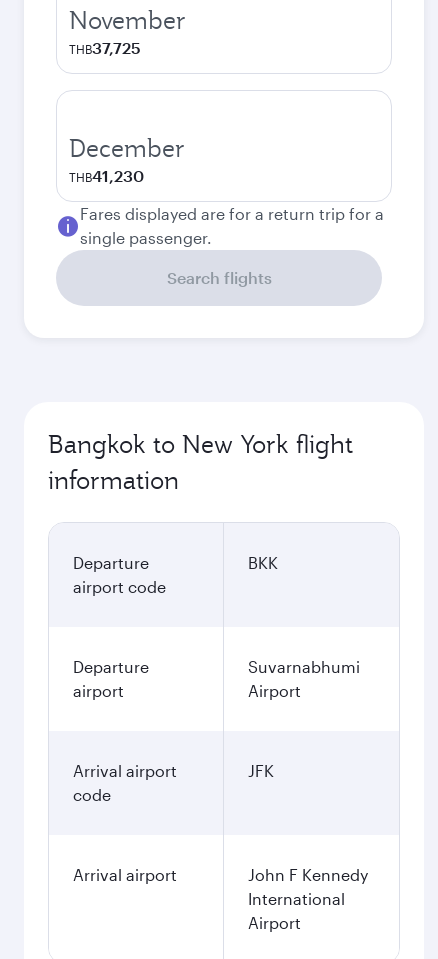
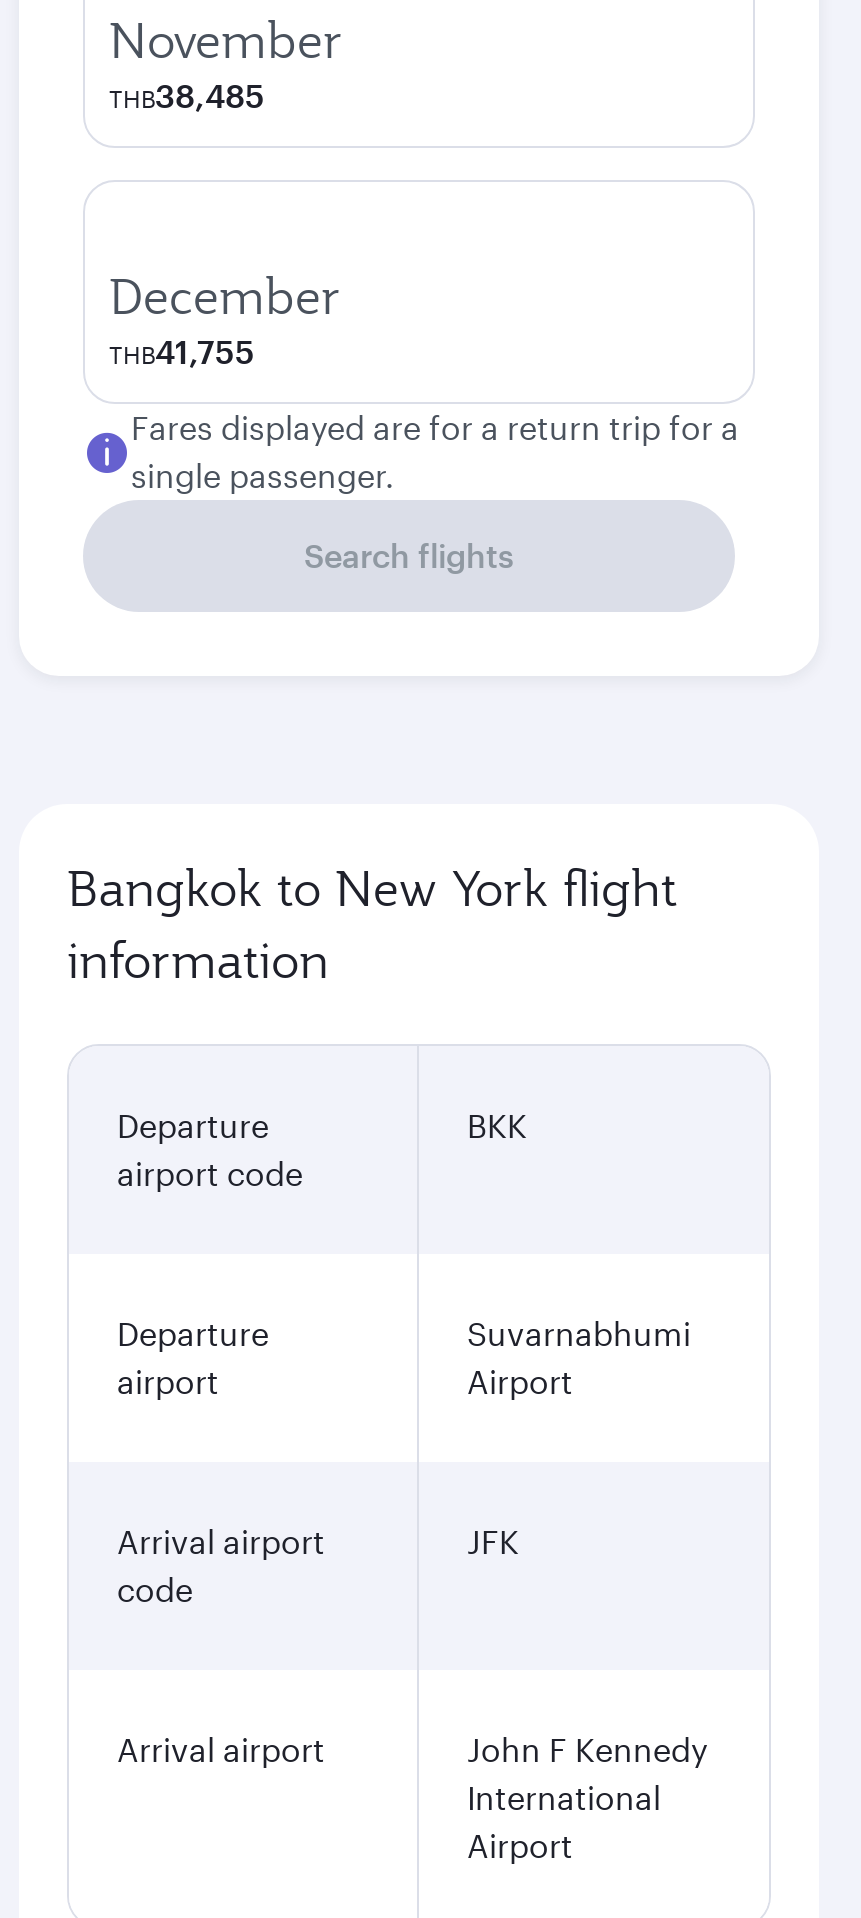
[69,38,141,57] THB37,725 -> [109,76,265,114] THB38,485
[69,166,144,185] THB41,230 -> [109,332,255,370] THB41,755

